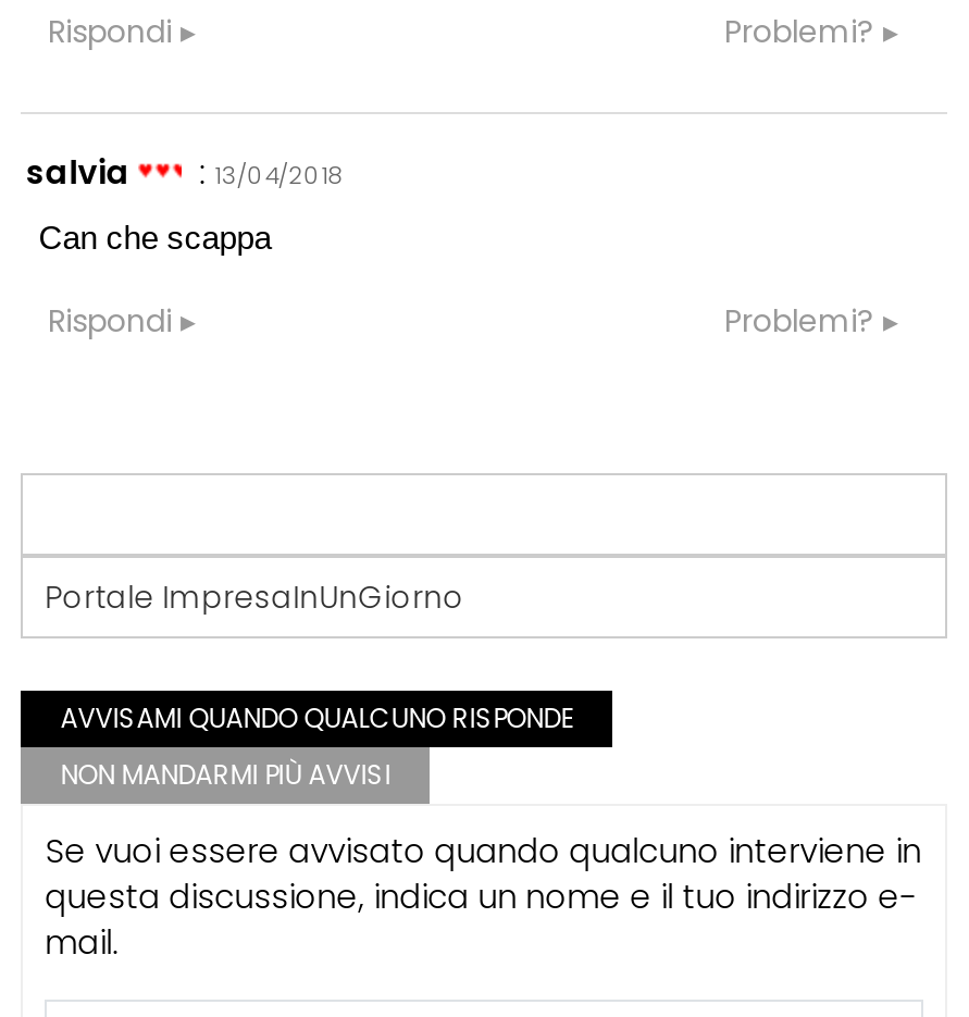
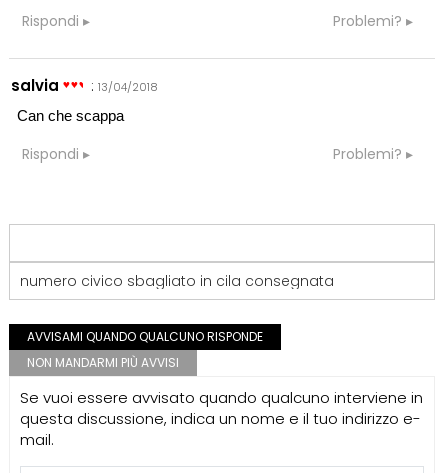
[45,575,465,619] Portale ImpresaInUnGiorno -> [20,271,334,291] numero civico sbagliato in cila consegnata

